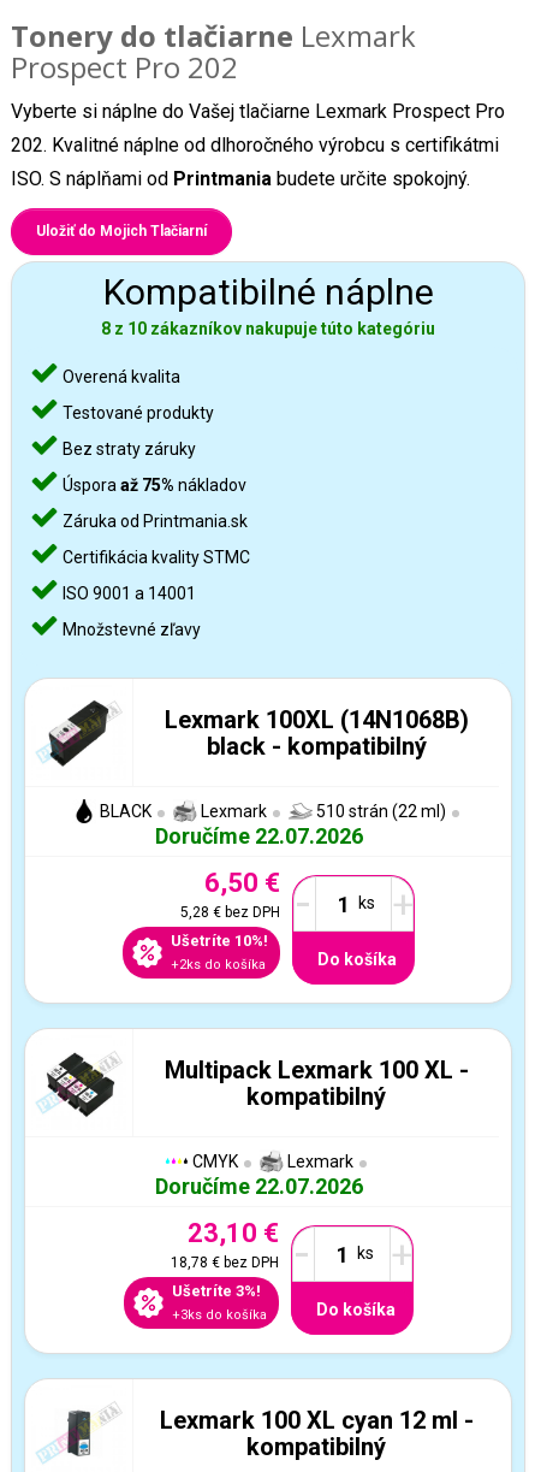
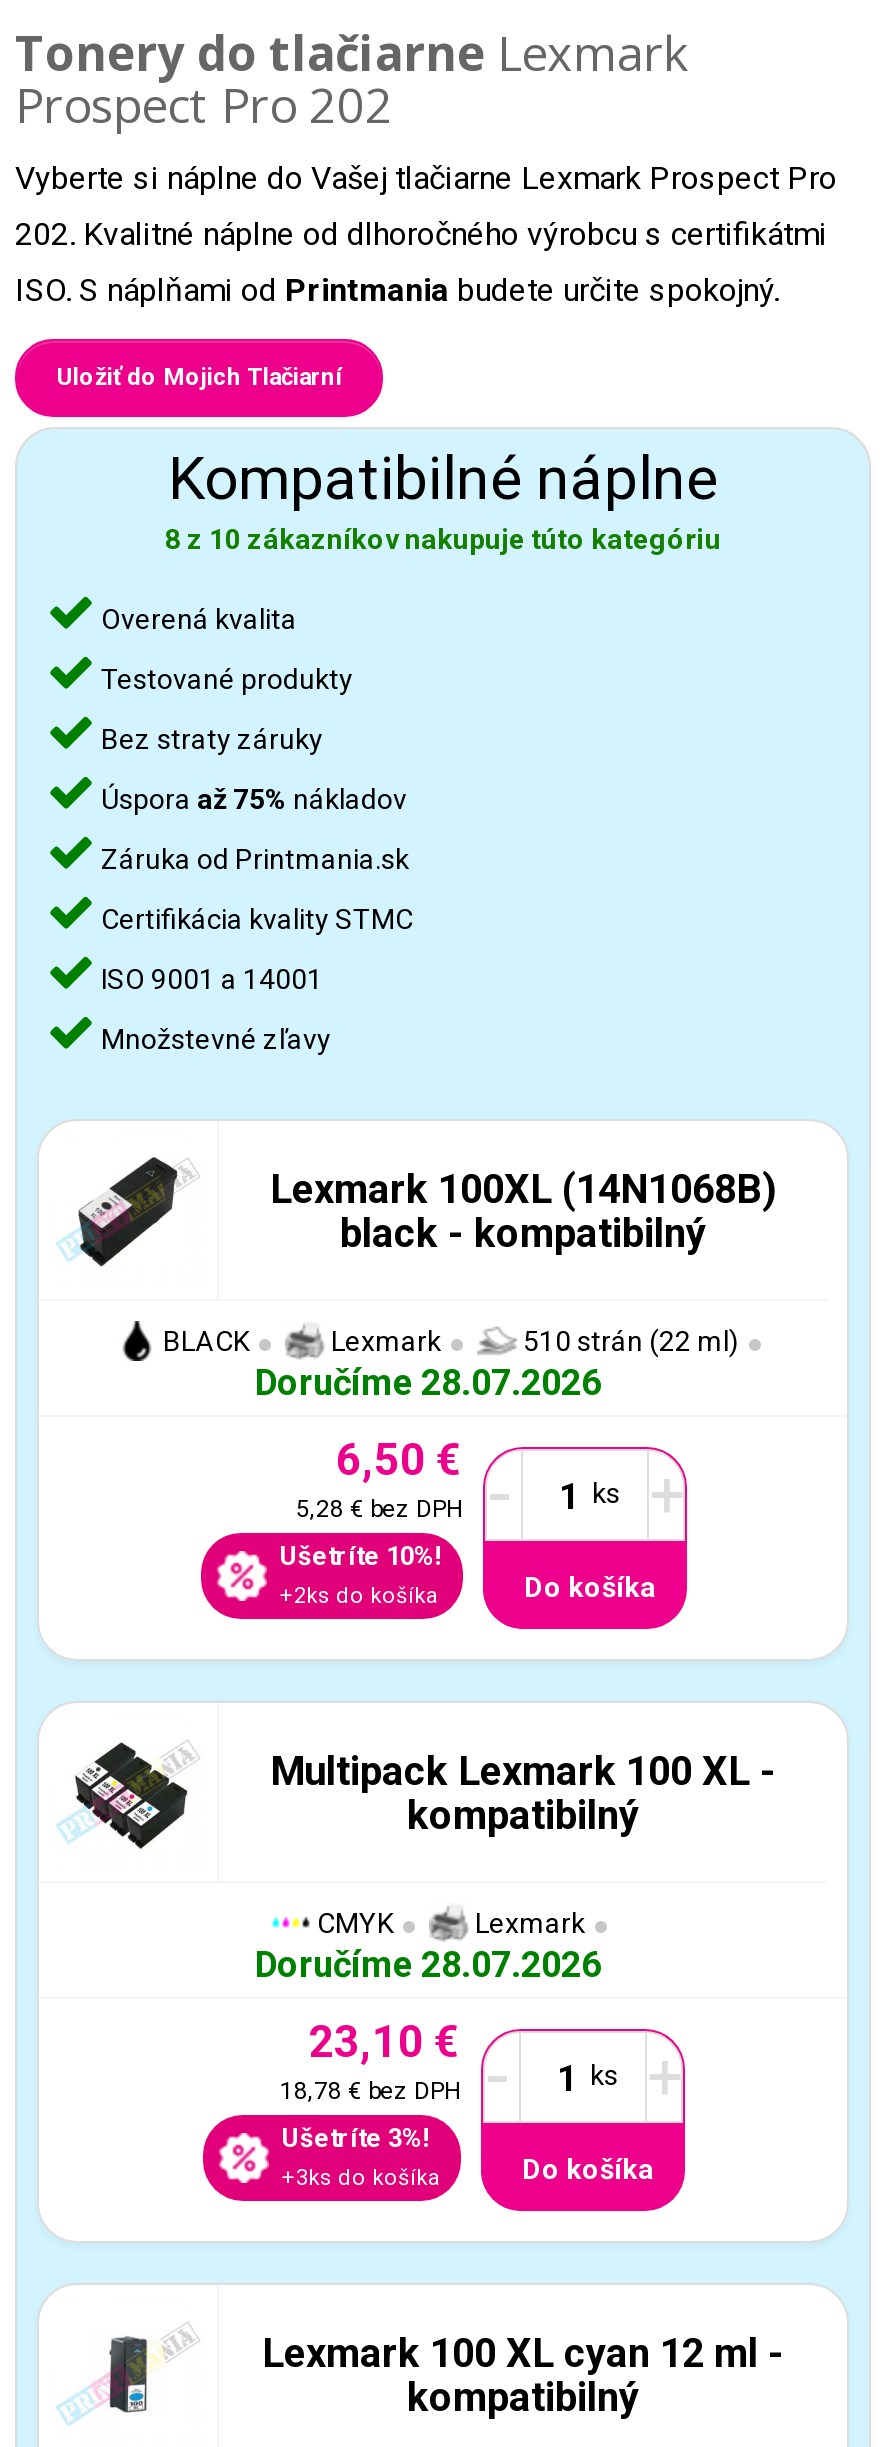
[155,823,363,849] Doručíme 22.07.2026 -> [255,1361,601,1403] Doručíme 28.07.2026
[155,1174,363,1199] Doručíme 22.07.2026 -> [255,1943,601,1985] Doručíme 28.07.2026

